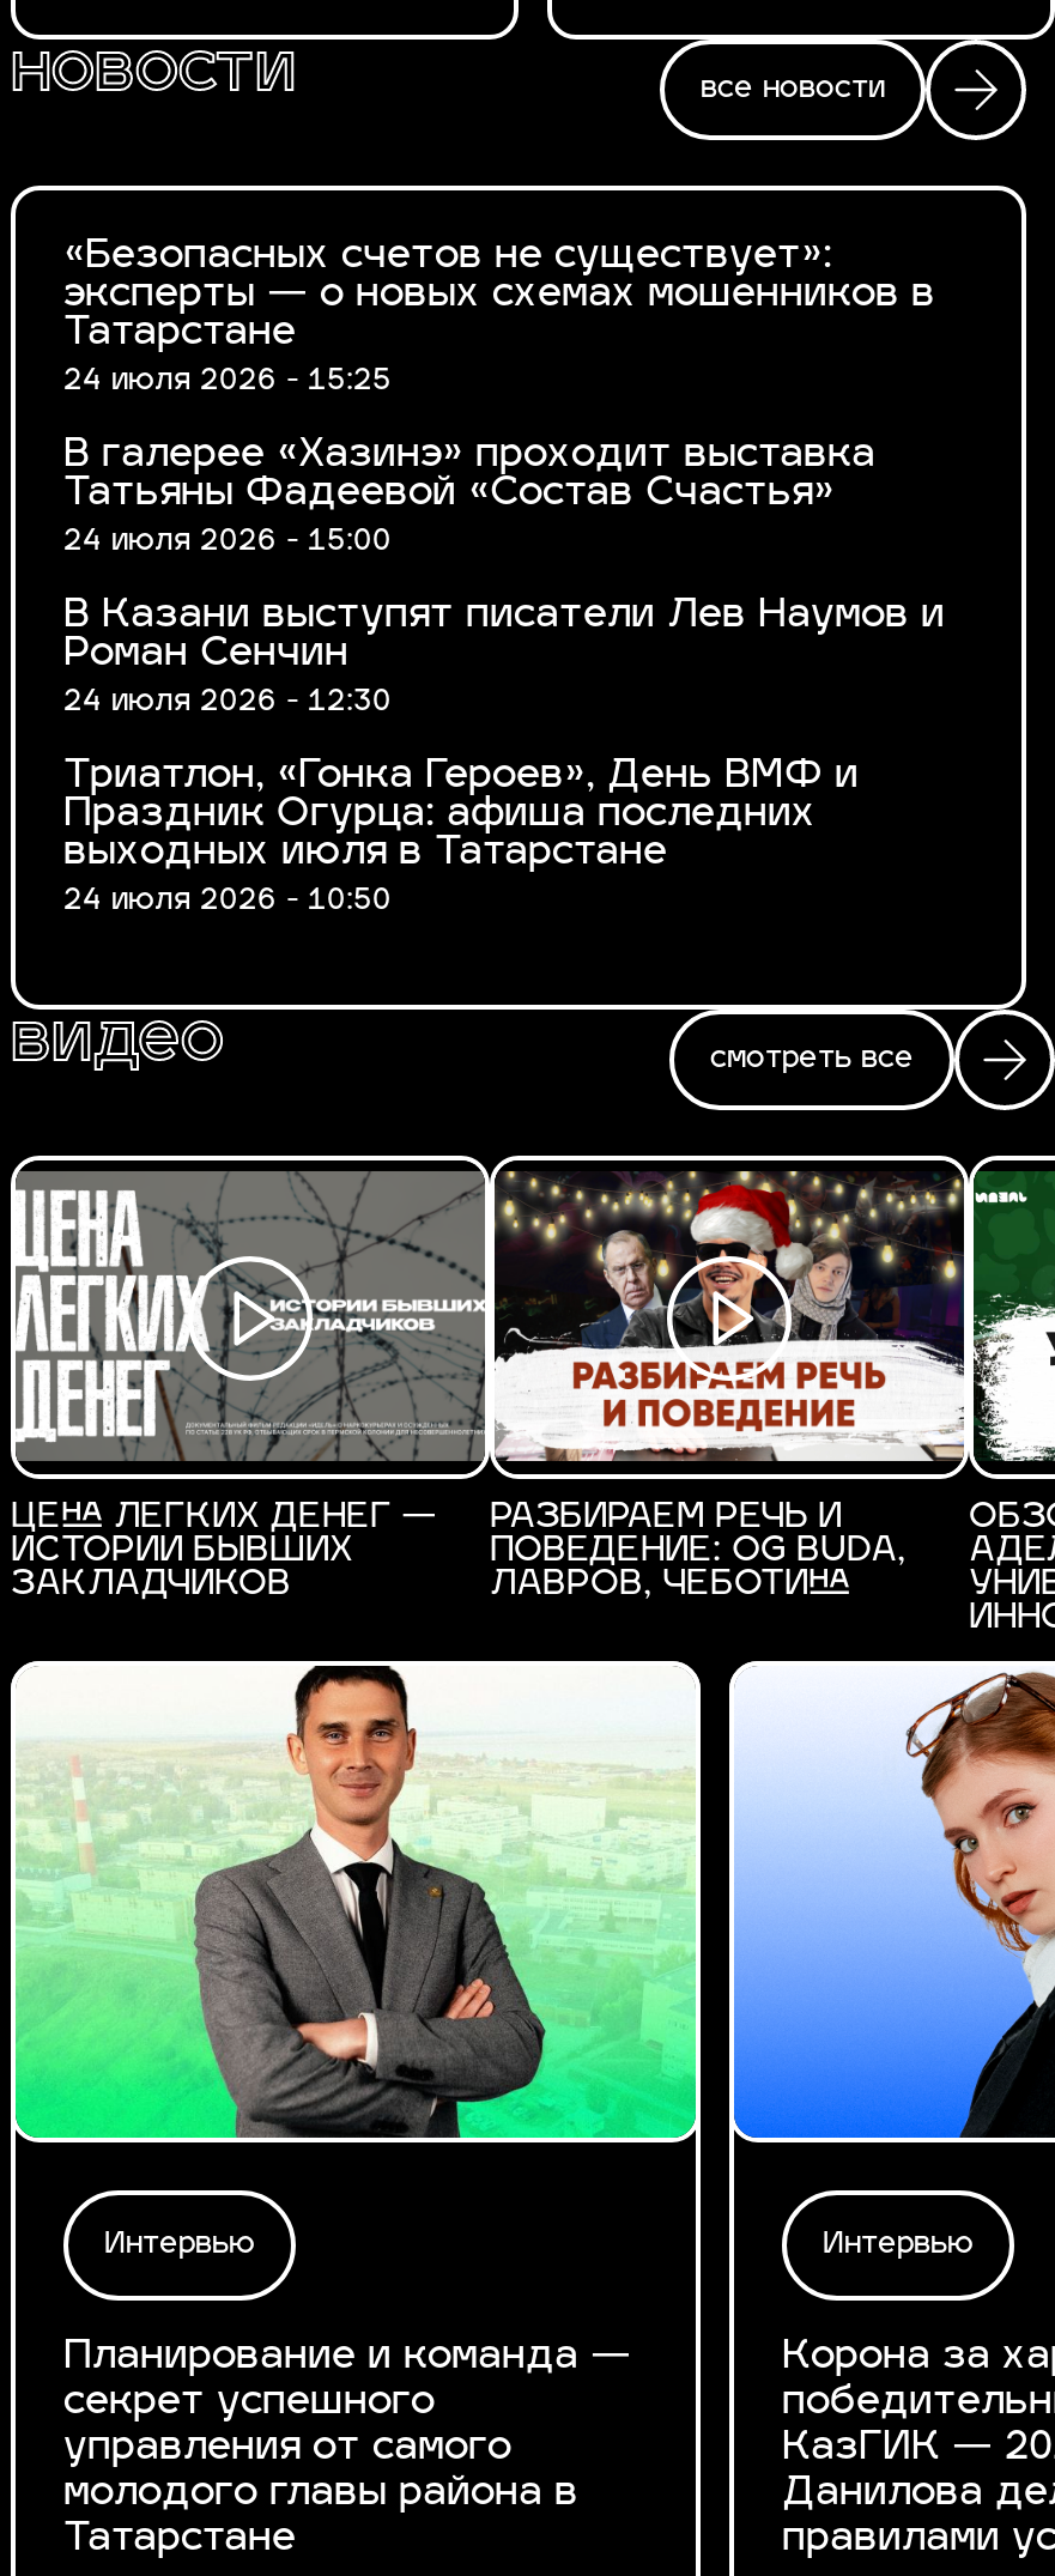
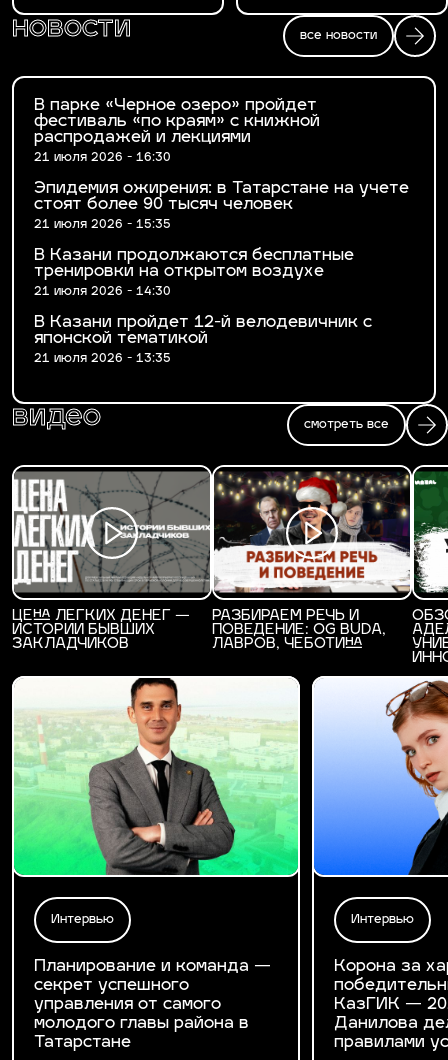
[63,238,935,396] «Безопасных счетов не существует»: | эксперты — о новых схемах мошенников в | Татарстане | 24 июля 2026 - 15:25 -> [34,98,320,164] В парке «Черное озеро» пройдет | фестиваль «по краям» с книжной | распродажей и лекциями | 21 июля 2026 - 16:30
[63,437,875,557] В галерее «Хазинэ» проходит выставка | Татьяны Фадеевой «Состав Счастья» | 24 июля 2026 - 15:00 -> [34,181,409,231] Эпидемия ожирения: в Татарстане на учете | стоят более 90 тысяч человек | 21 июля 2026 - 15:35
[63,598,945,717] В Казани выступят писатели Лев Наумов и | Роман Сенчин | 24 июля 2026 - 12:30 -> [34,248,354,298] В Казани продолжаются бесплатные | тренировки на открытом воздухе | 21 июля 2026 - 14:30
[63,758,859,916] Триатлон, «Гонка Героев», День ВМФ и | Праздник Огурца: афиша последних | выходных июля в Татарстане | 24 июля 2026 - 10:50 -> [34,315,372,365] В Казани пройдет 12-й велодевичник с | японской тематикой | 21 июля 2026 - 13:35

